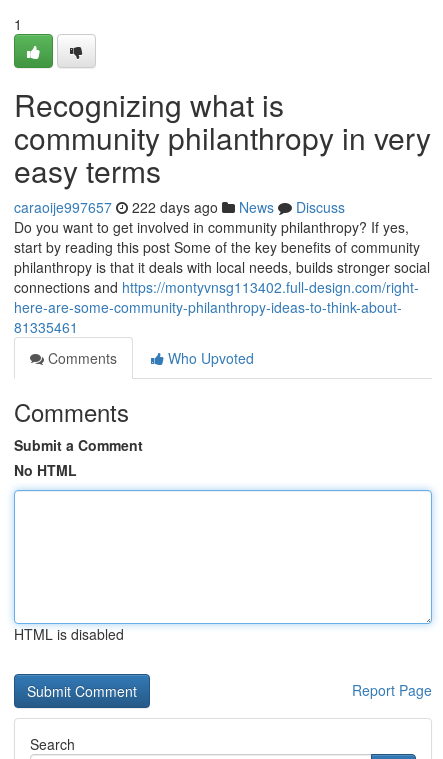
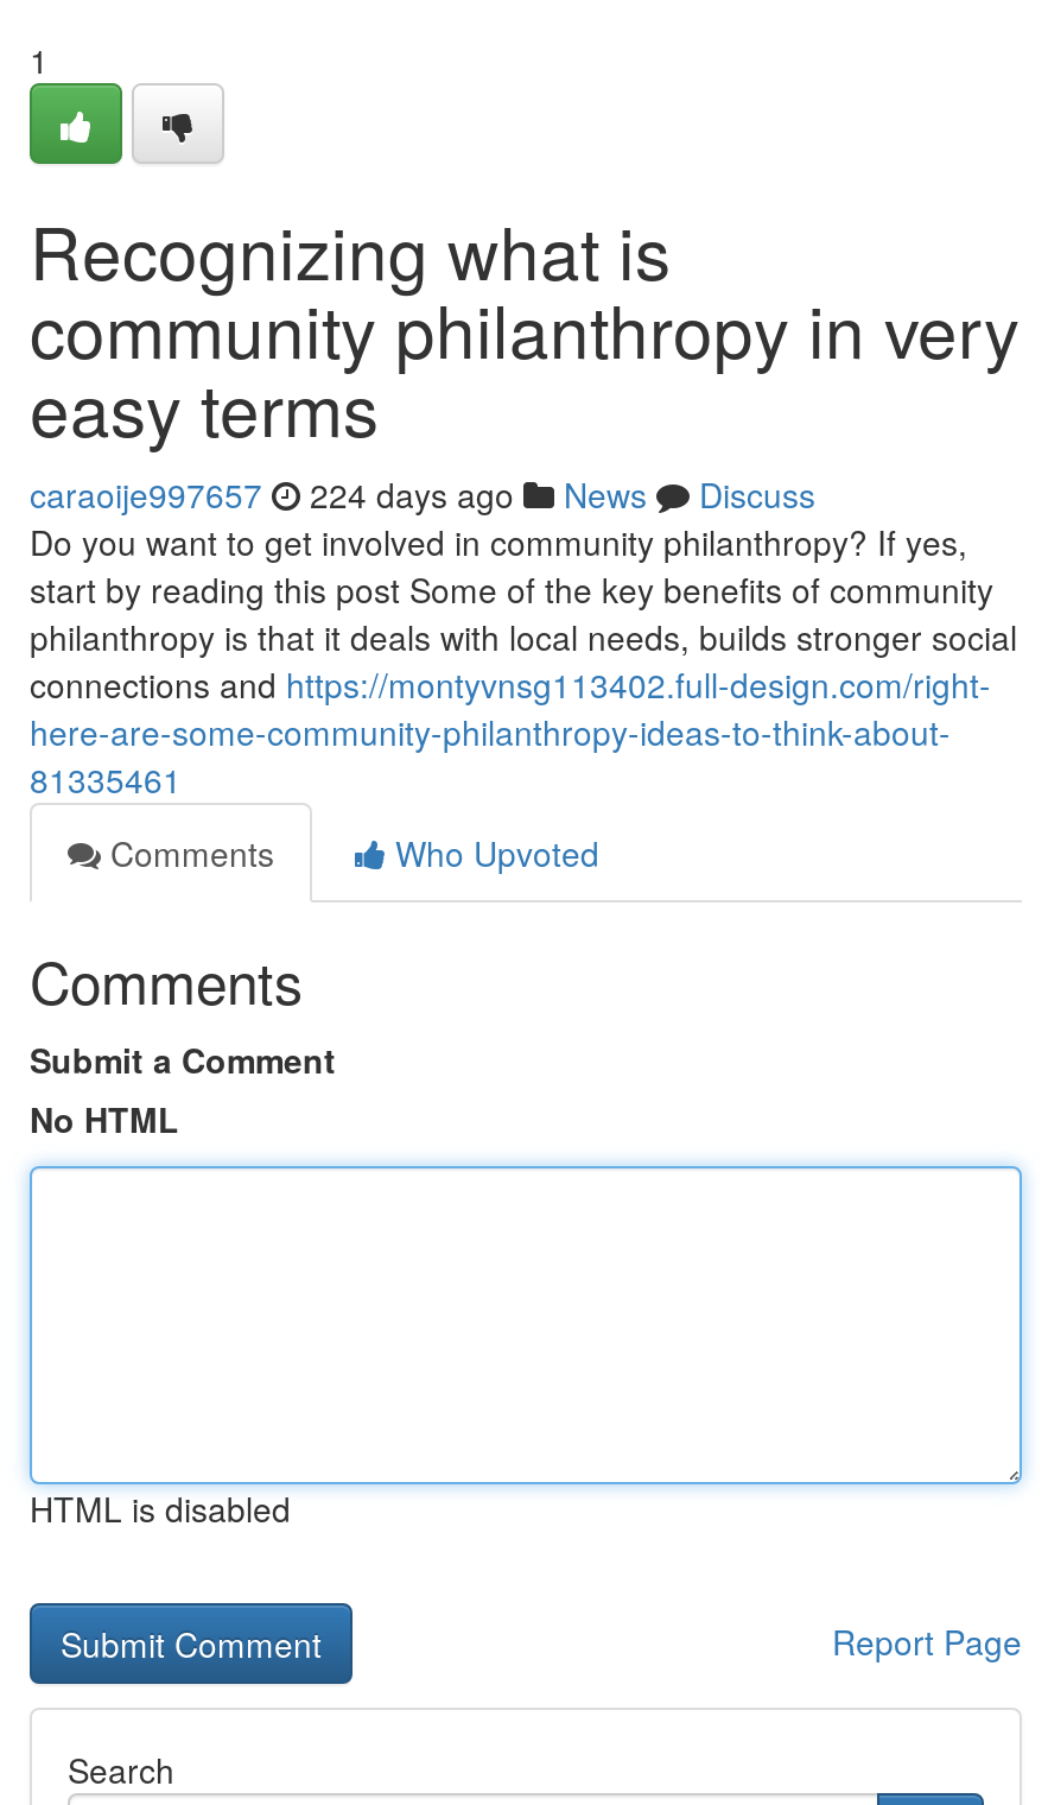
[14,197,345,217] caraoije997657 222 days ago News Discuss -> [30,470,815,518] caraoije997657 224 days ago News Discuss

